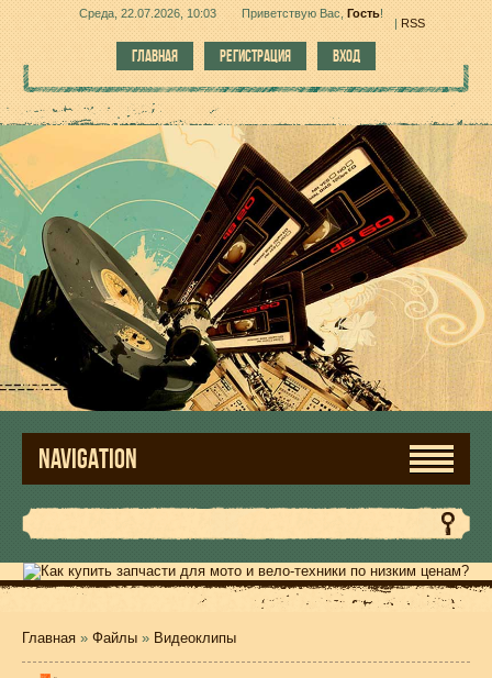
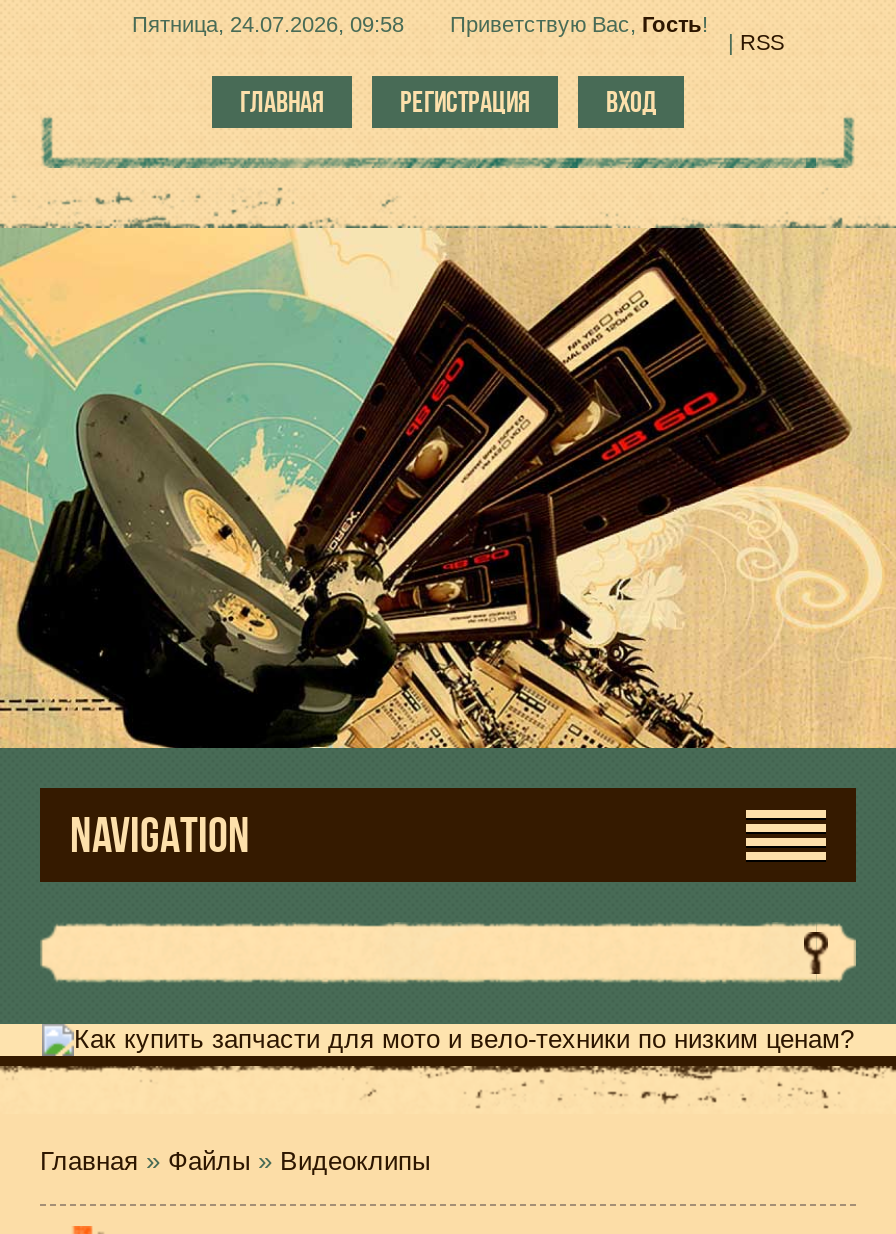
[79,7,383,20] Среда, 22.07.2026, 10:03 Приветствую Вас, Гость! -> [132,12,708,36] Пятница, 24.07.2026, 09:58 Приветствую Вас, Гость!

